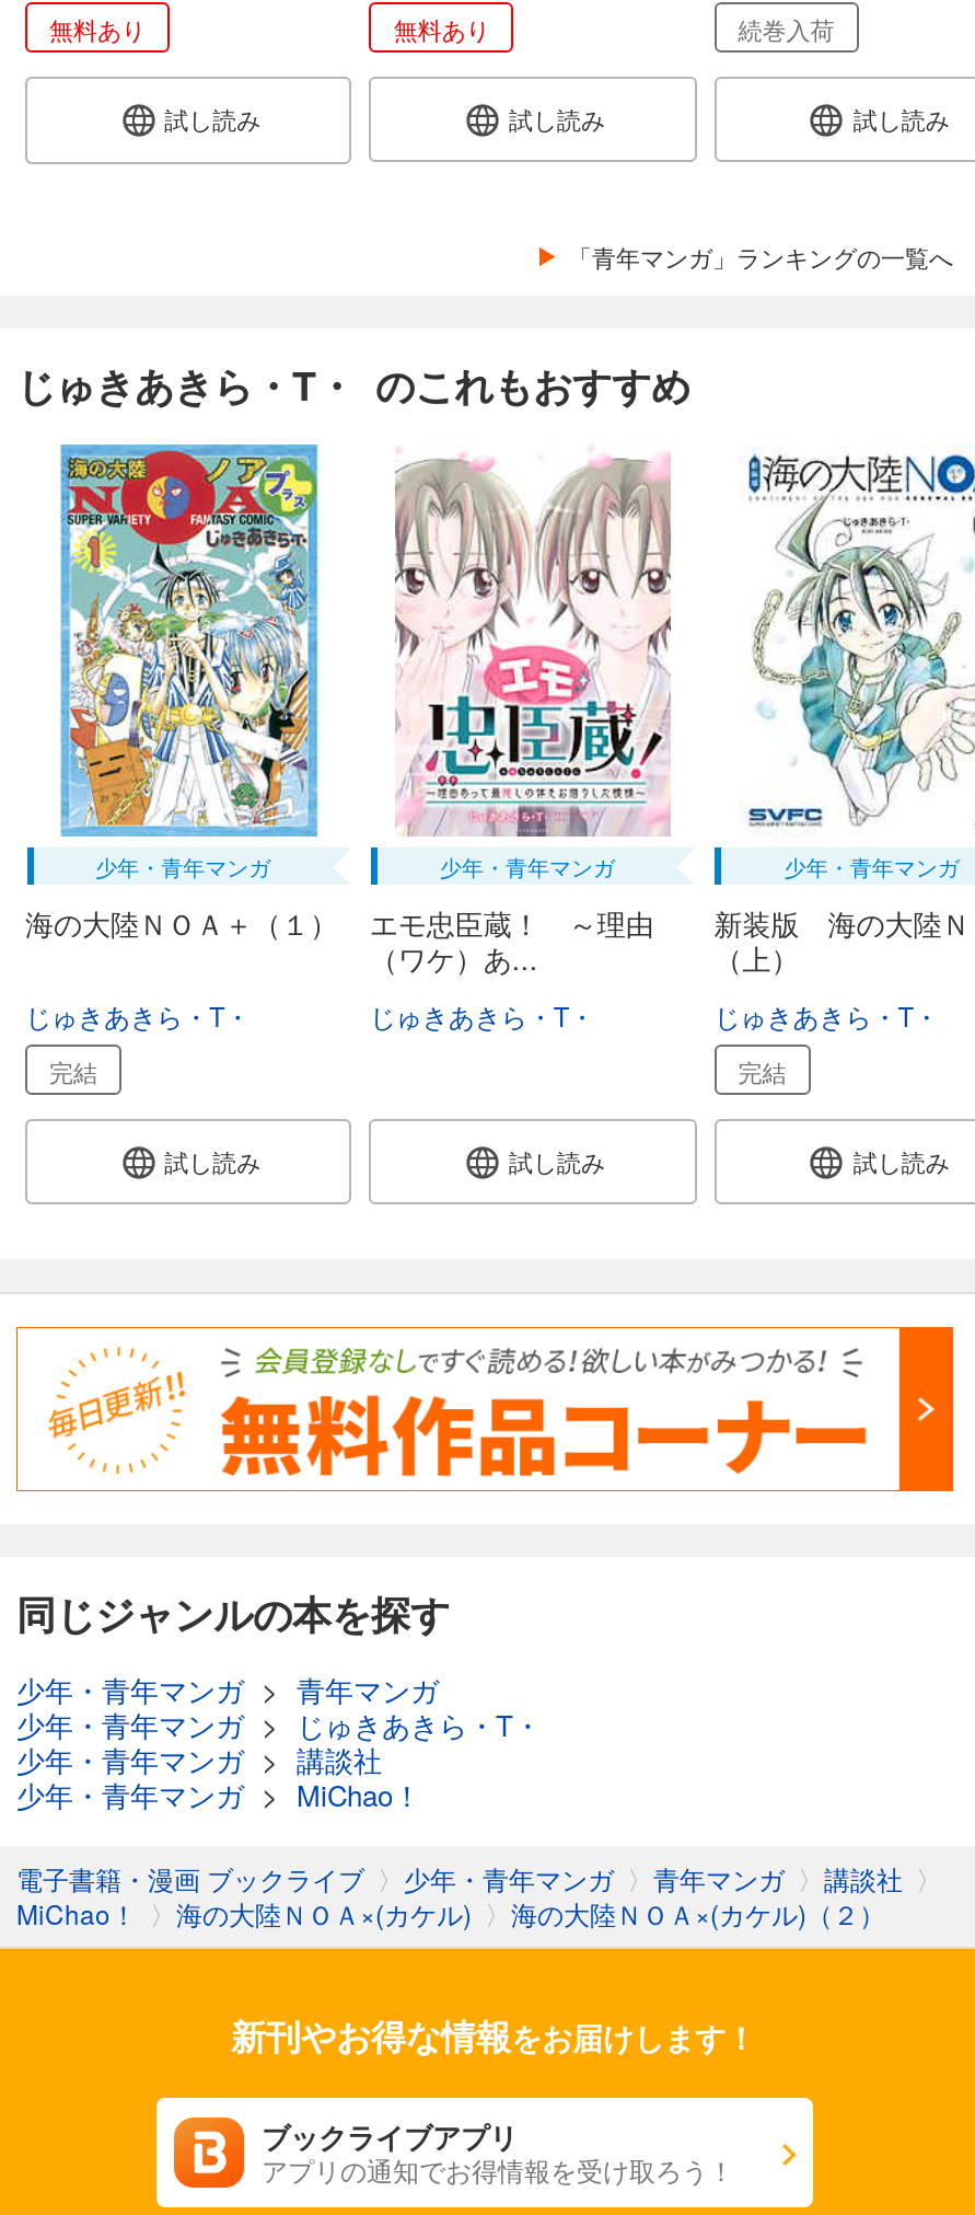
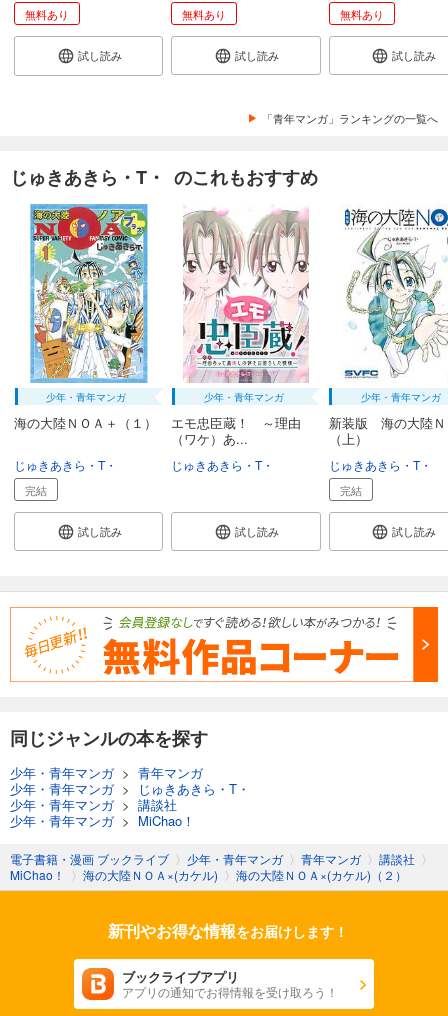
[738,11,834,46] 続巻入荷 -> [340,6,384,22] 無料あり

